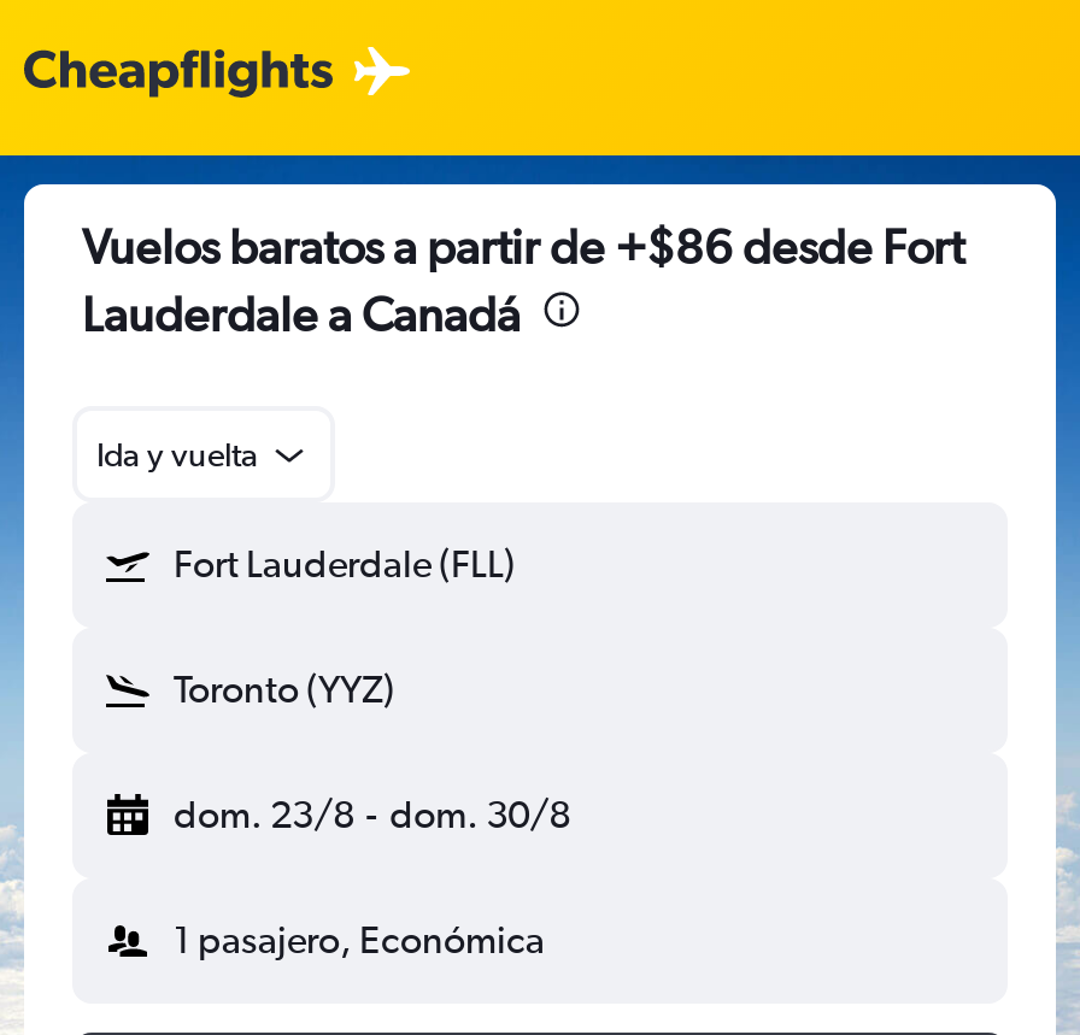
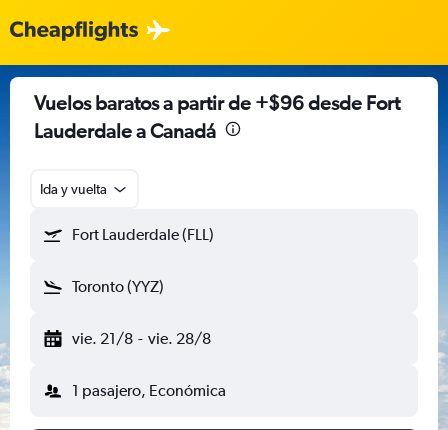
[82,218,964,274] Vuelos baratos a partir de +$86 desde Fort -> [34,91,400,114] Vuelos baratos a partir de +$96 desde Fort
[174,792,570,837] dom. 23/8 - dom. 30/8 -> [72,329,211,348] vie. 21/8 - vie. 28/8

